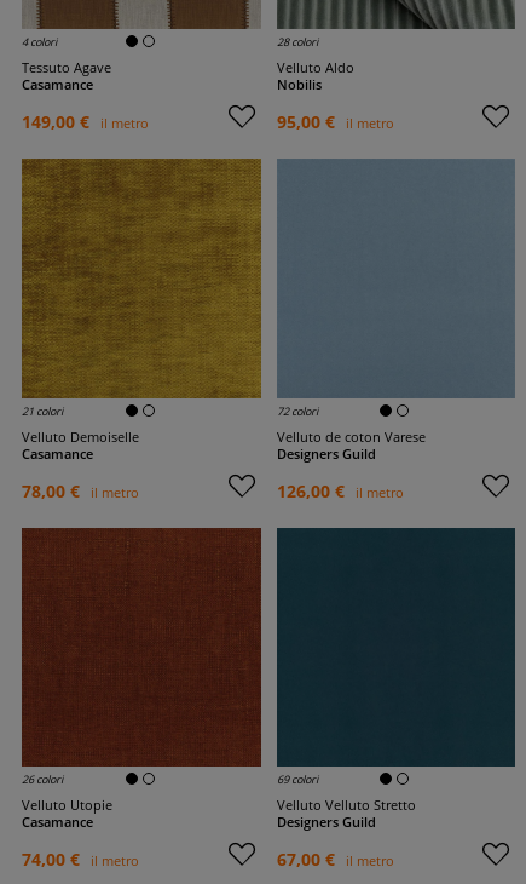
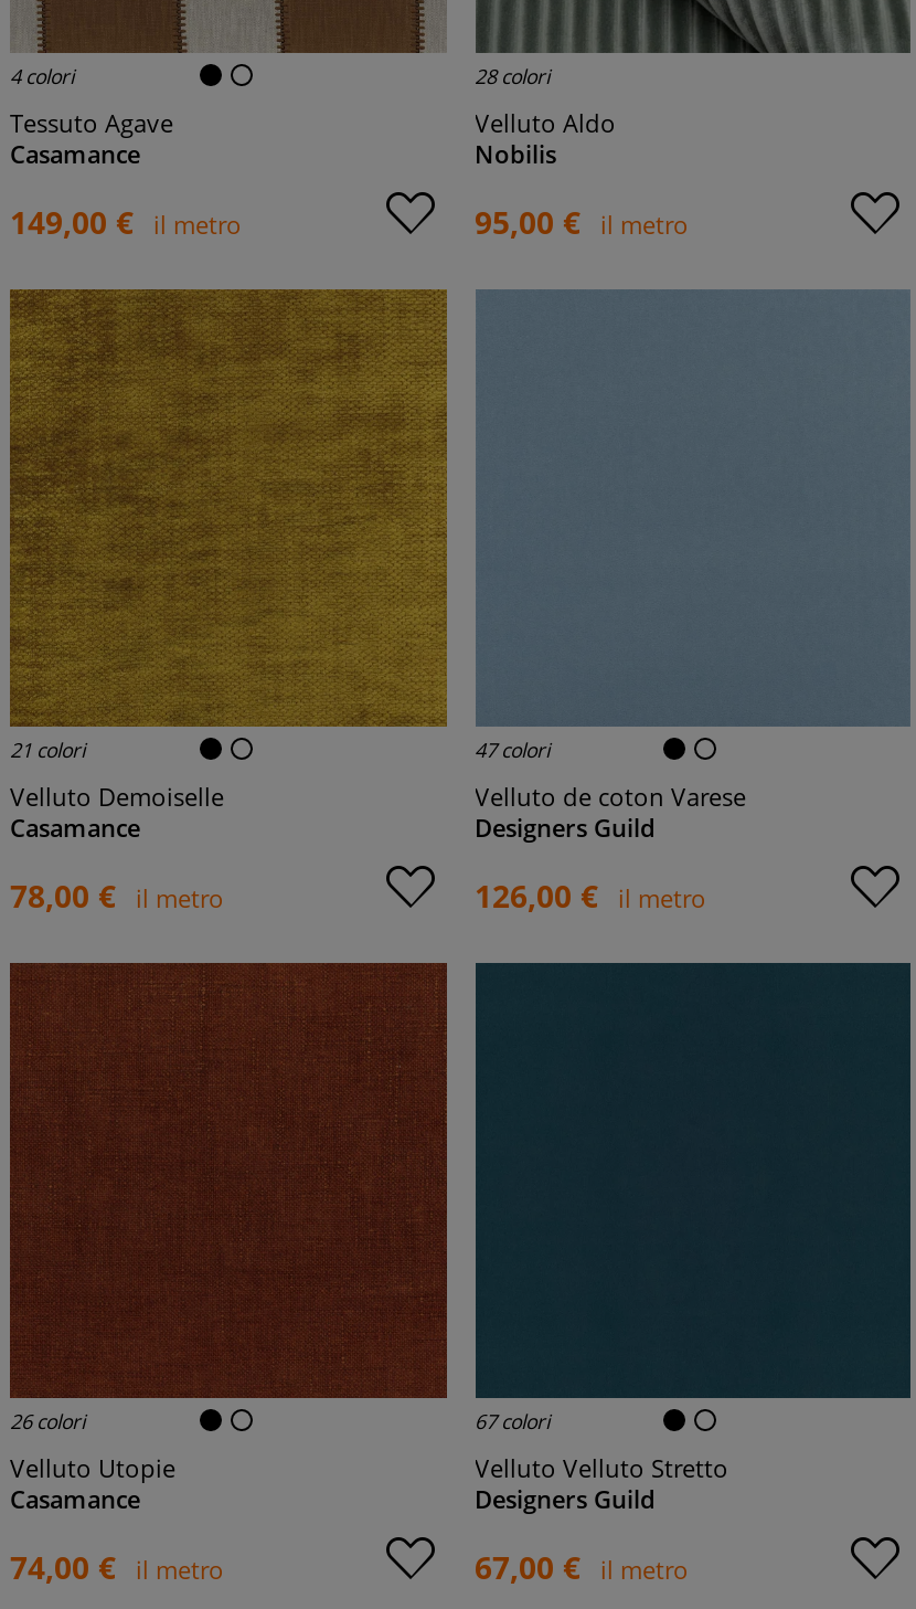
[276,403,317,418] 72 colori -> [475,734,550,763] 47 colori
[276,771,317,787] 69 colori -> [475,1407,550,1436] 67 colori

